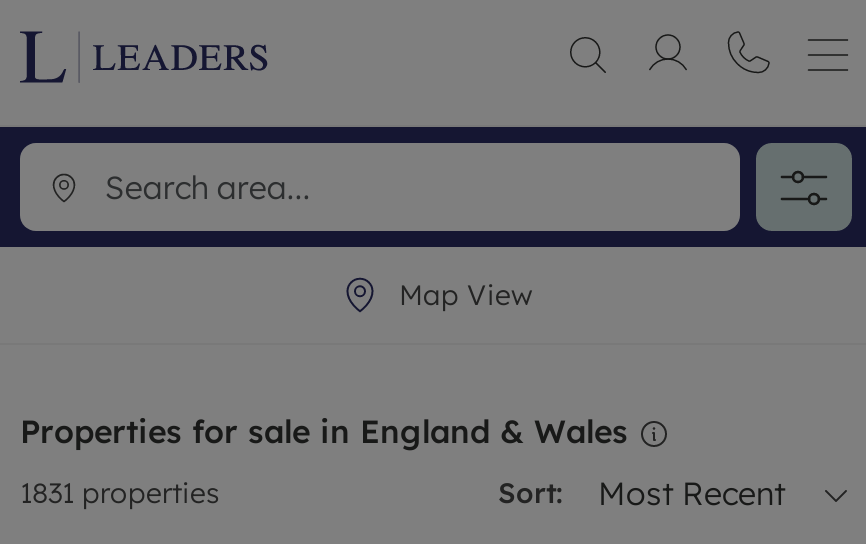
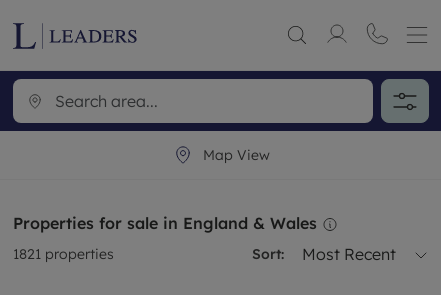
[20,475,220,511] 1831 properties -> [13,245,114,263] 1821 properties

